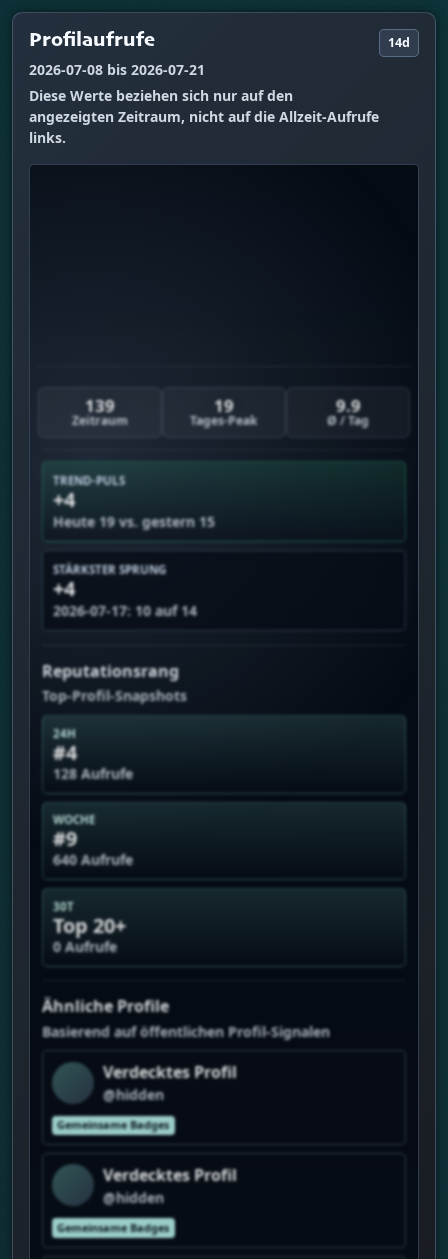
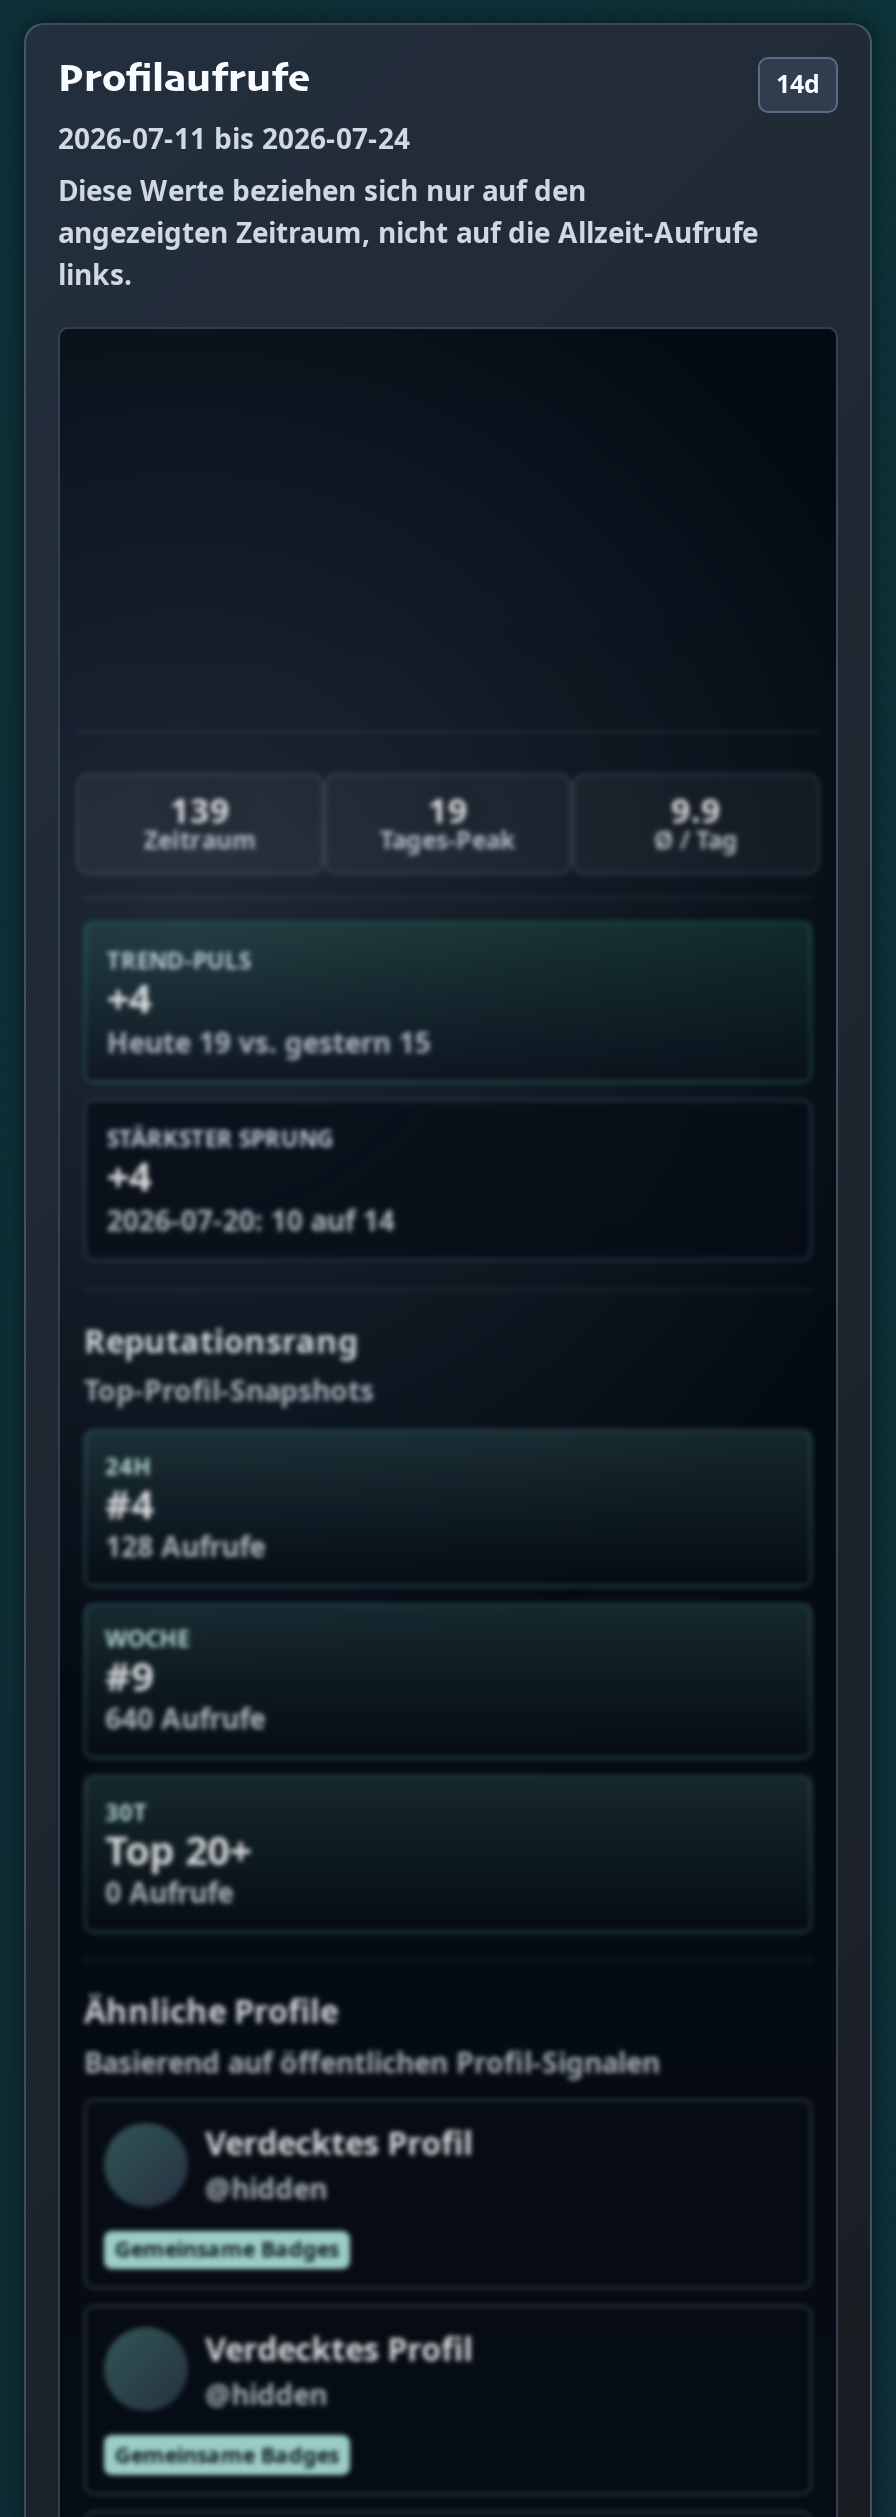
[29,60,205,79] 2026-07-08 bis 2026-07-21 -> [58,119,410,157] 2026-07-11 bis 2026-07-24
[53,601,197,620] 2026-07-17: 10 auf 14 -> [107,1201,395,1239] 2026-07-20: 10 auf 14

